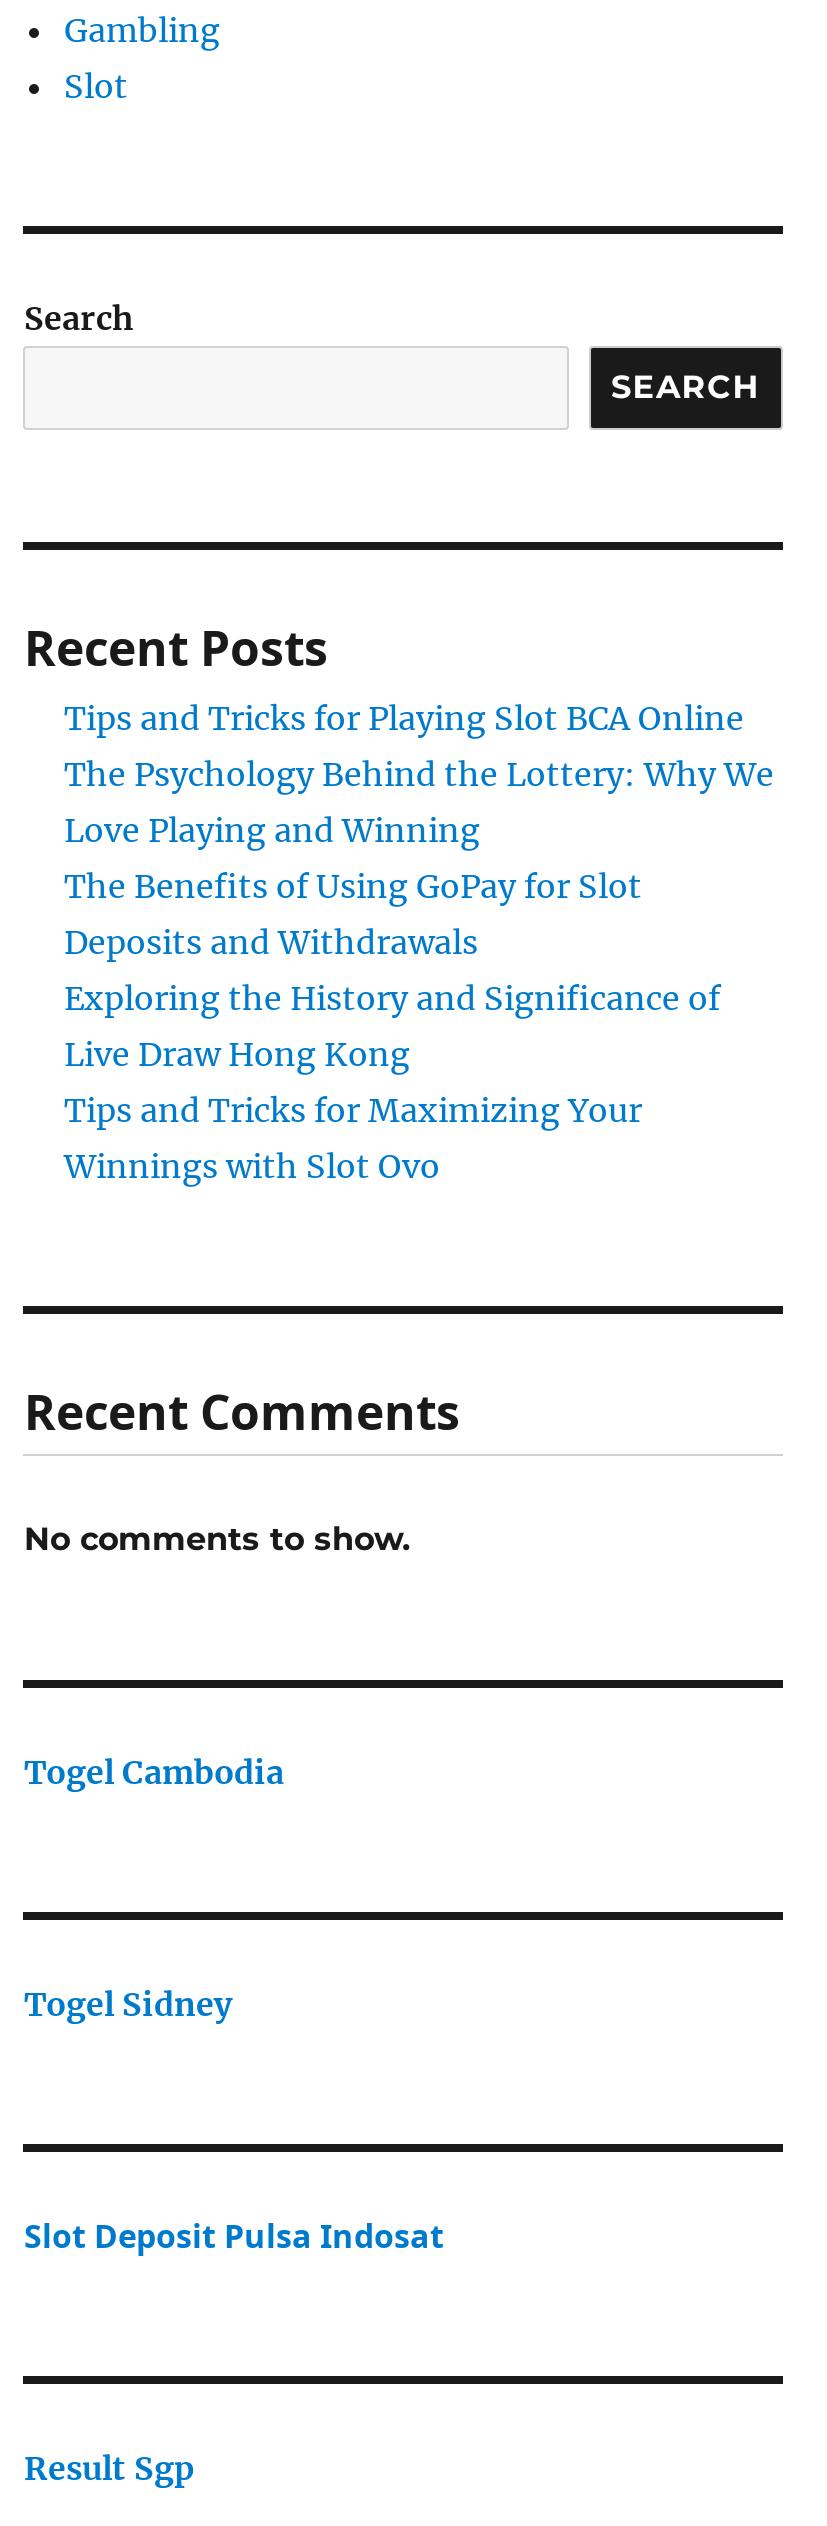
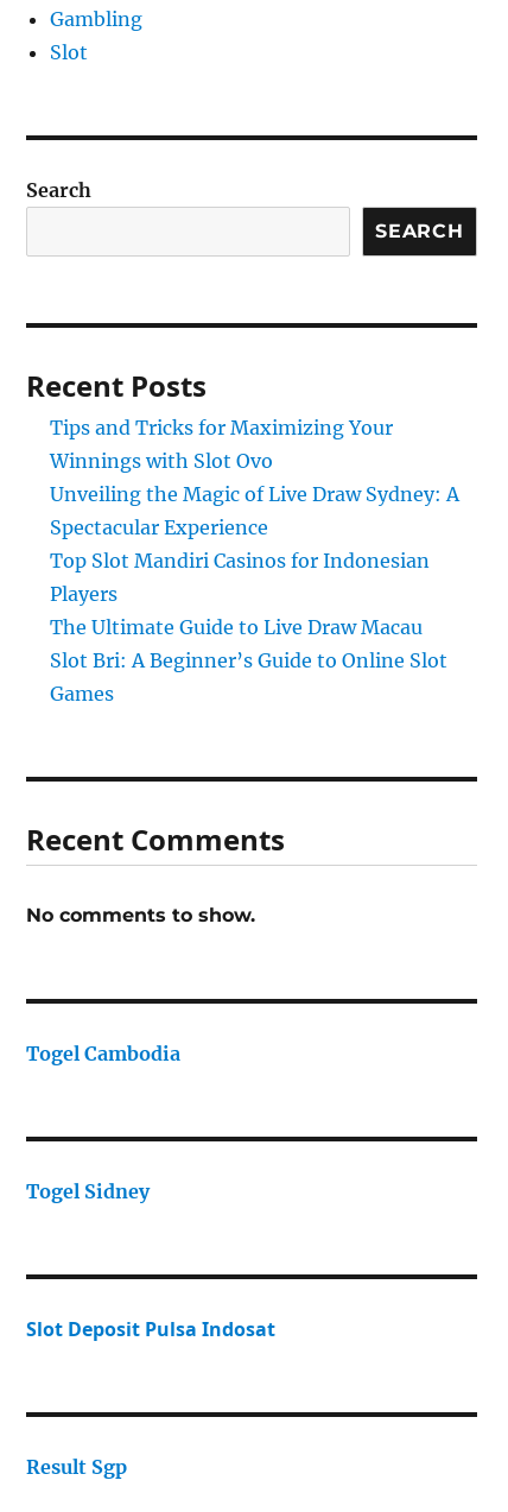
[64,698,774,1074] Tips and Tricks for Playing Slot BCA Online | The Psychology Behind the Lottery: Why We | Love Playing and Winning | The Benefits of Using GoPay for Slot | Deposits and Withdrawals | Exploring the History and Significance of | Live Draw Hong Kong -> none
moved [64,1090,642,1186] -> [50,416,393,473]: Tips and Tricks for Maximizing Your | Winnings with Slot Ovo
none -> [50,482,460,706] Unveiling the Magic of Live Draw Sydney: A | Spectacular Experience | Top Slot Mandiri Casinos for Indonesian | Players | The Ultimate Guide to Live Draw Macau | Slot Bri: A Beginner’s Guide to Online Slot | Games

